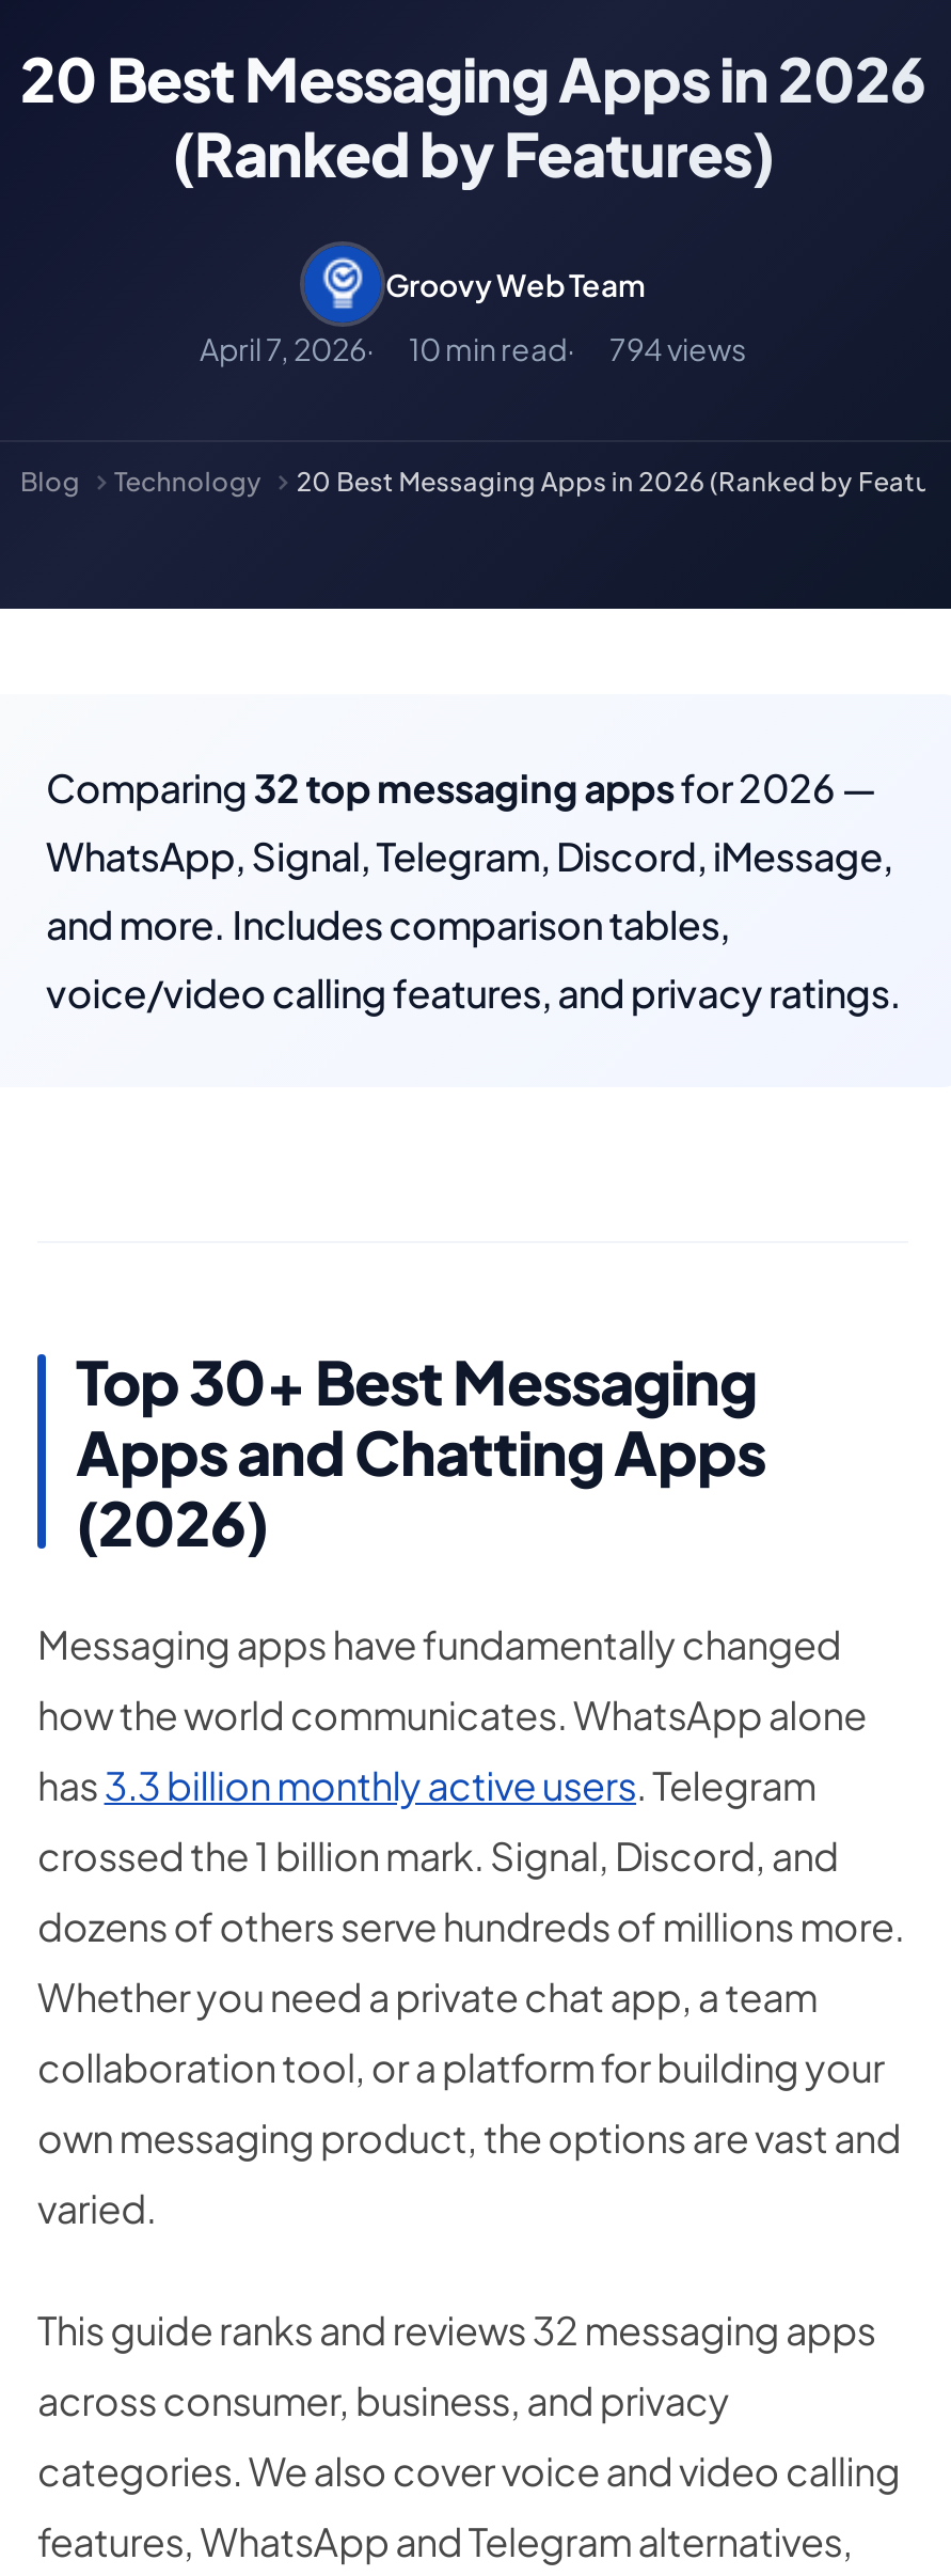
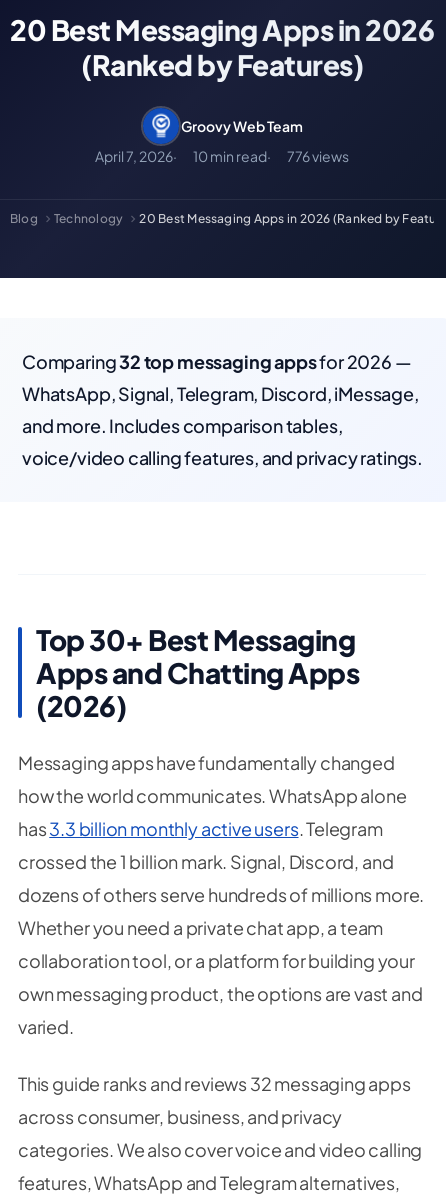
[200,329,746,367] April 7, 2026 10 min read 794 views -> [95,147,349,165] April 7, 2026 10 min read 776 views

